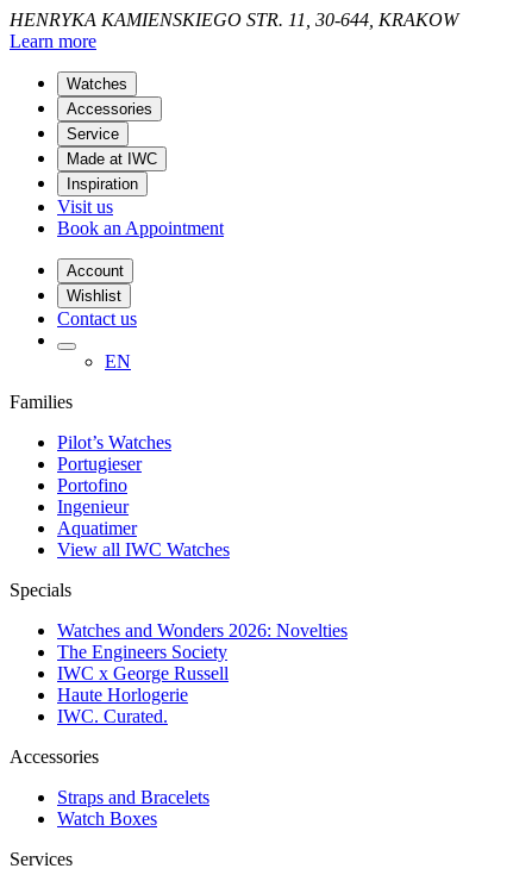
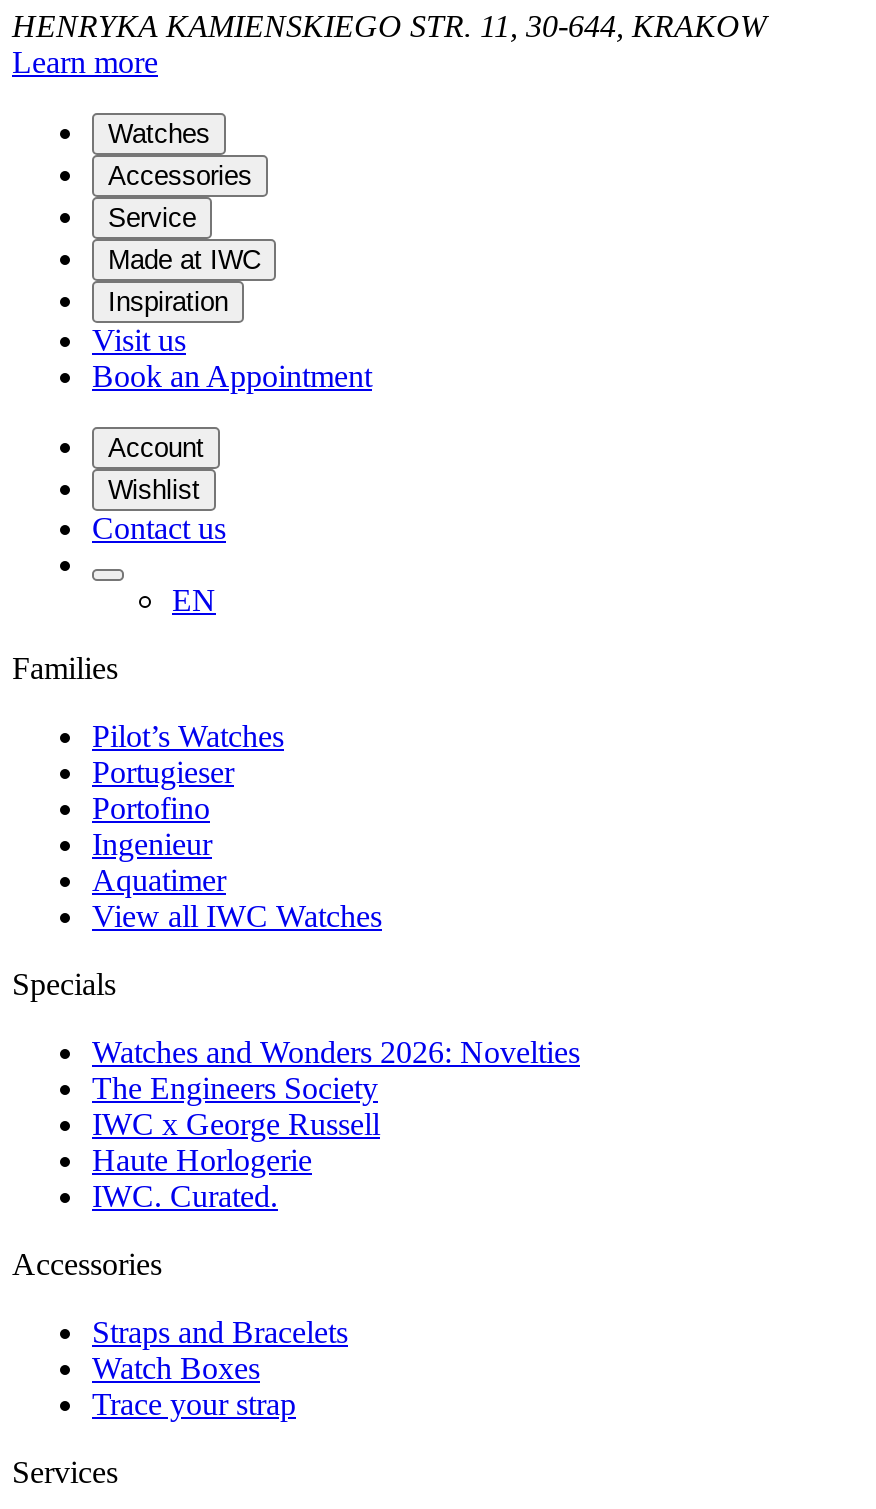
none -> [92,1388,296,1422] Trace your strap

